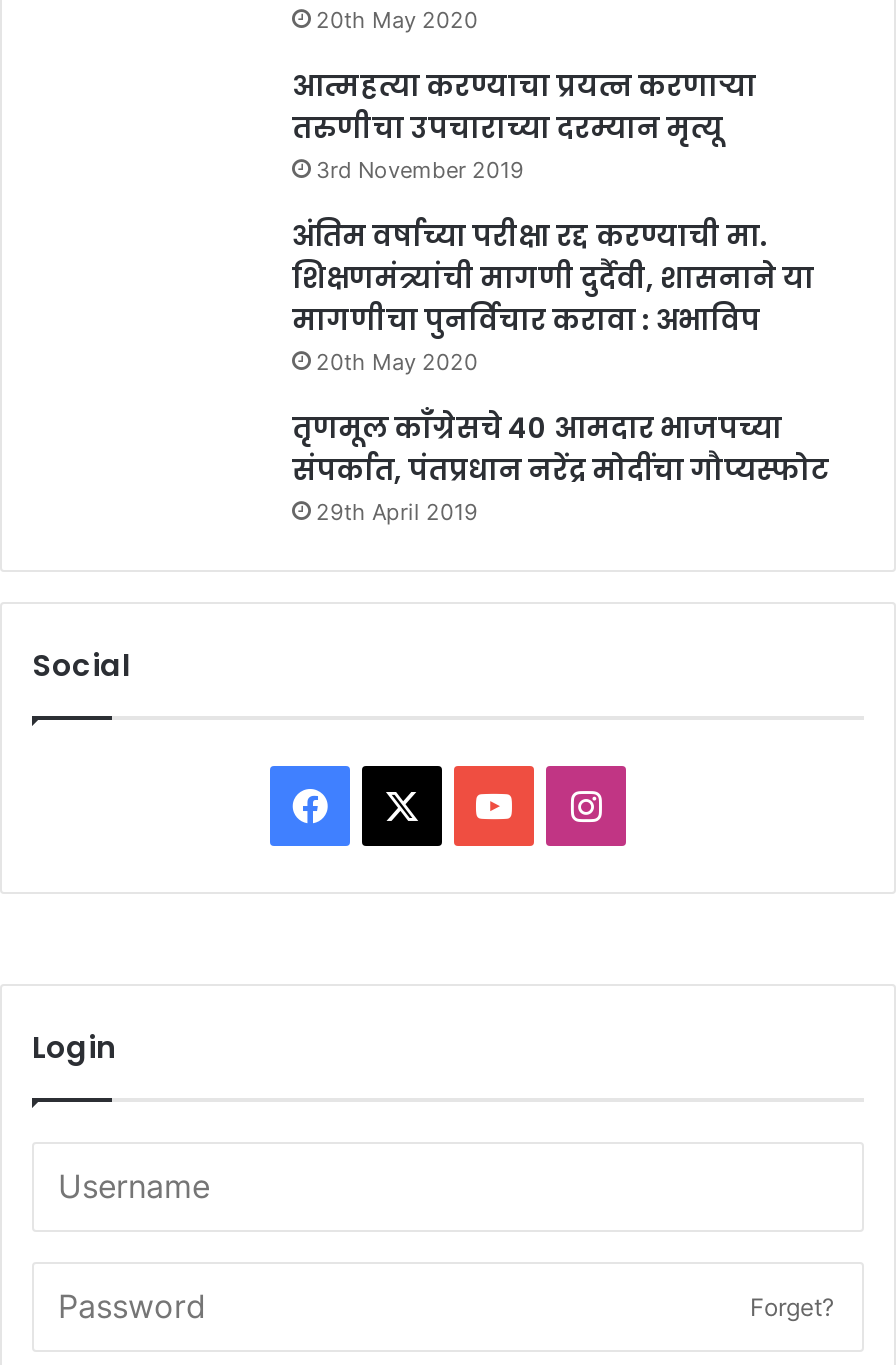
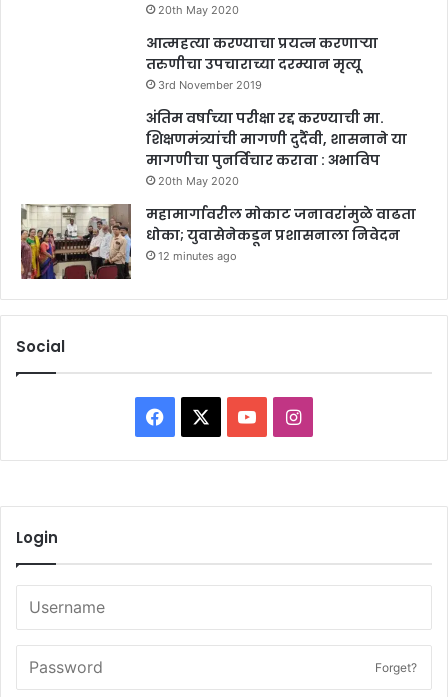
none -> [20,203,132,280] [image]
[292,408,830,526] तृणमूल काँग्रेसचे 40 आमदार भाजपच्या | संपर्कात, पंतप्रधान नरेंद्र मोदींचा गौप्यस्फोट | 29th April 2019 -> [146,204,416,263] महामार्गावरील मोकाट जनावरांमुळे वाढता | धोका; युवासेनेकडून प्रशासनाला निवेदन | 12 minutes ago

